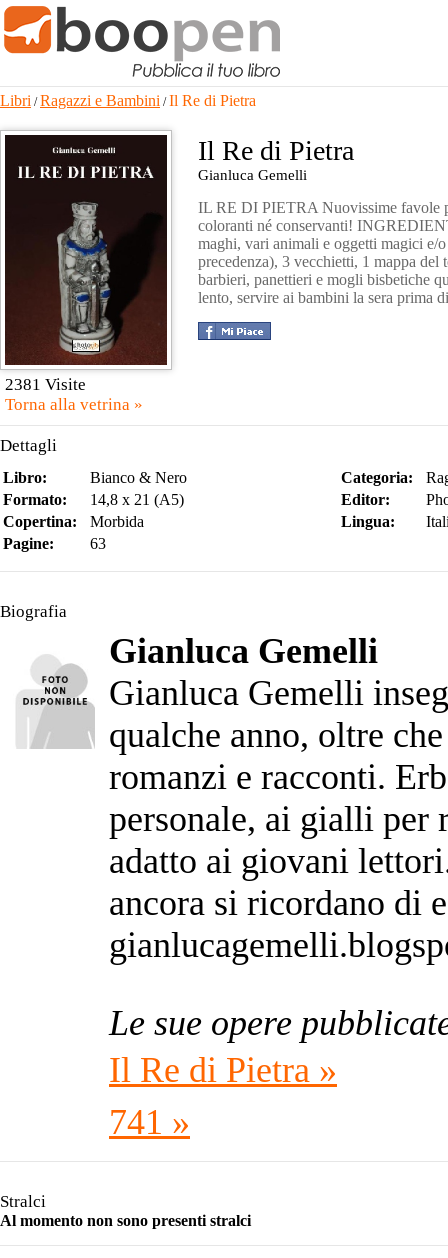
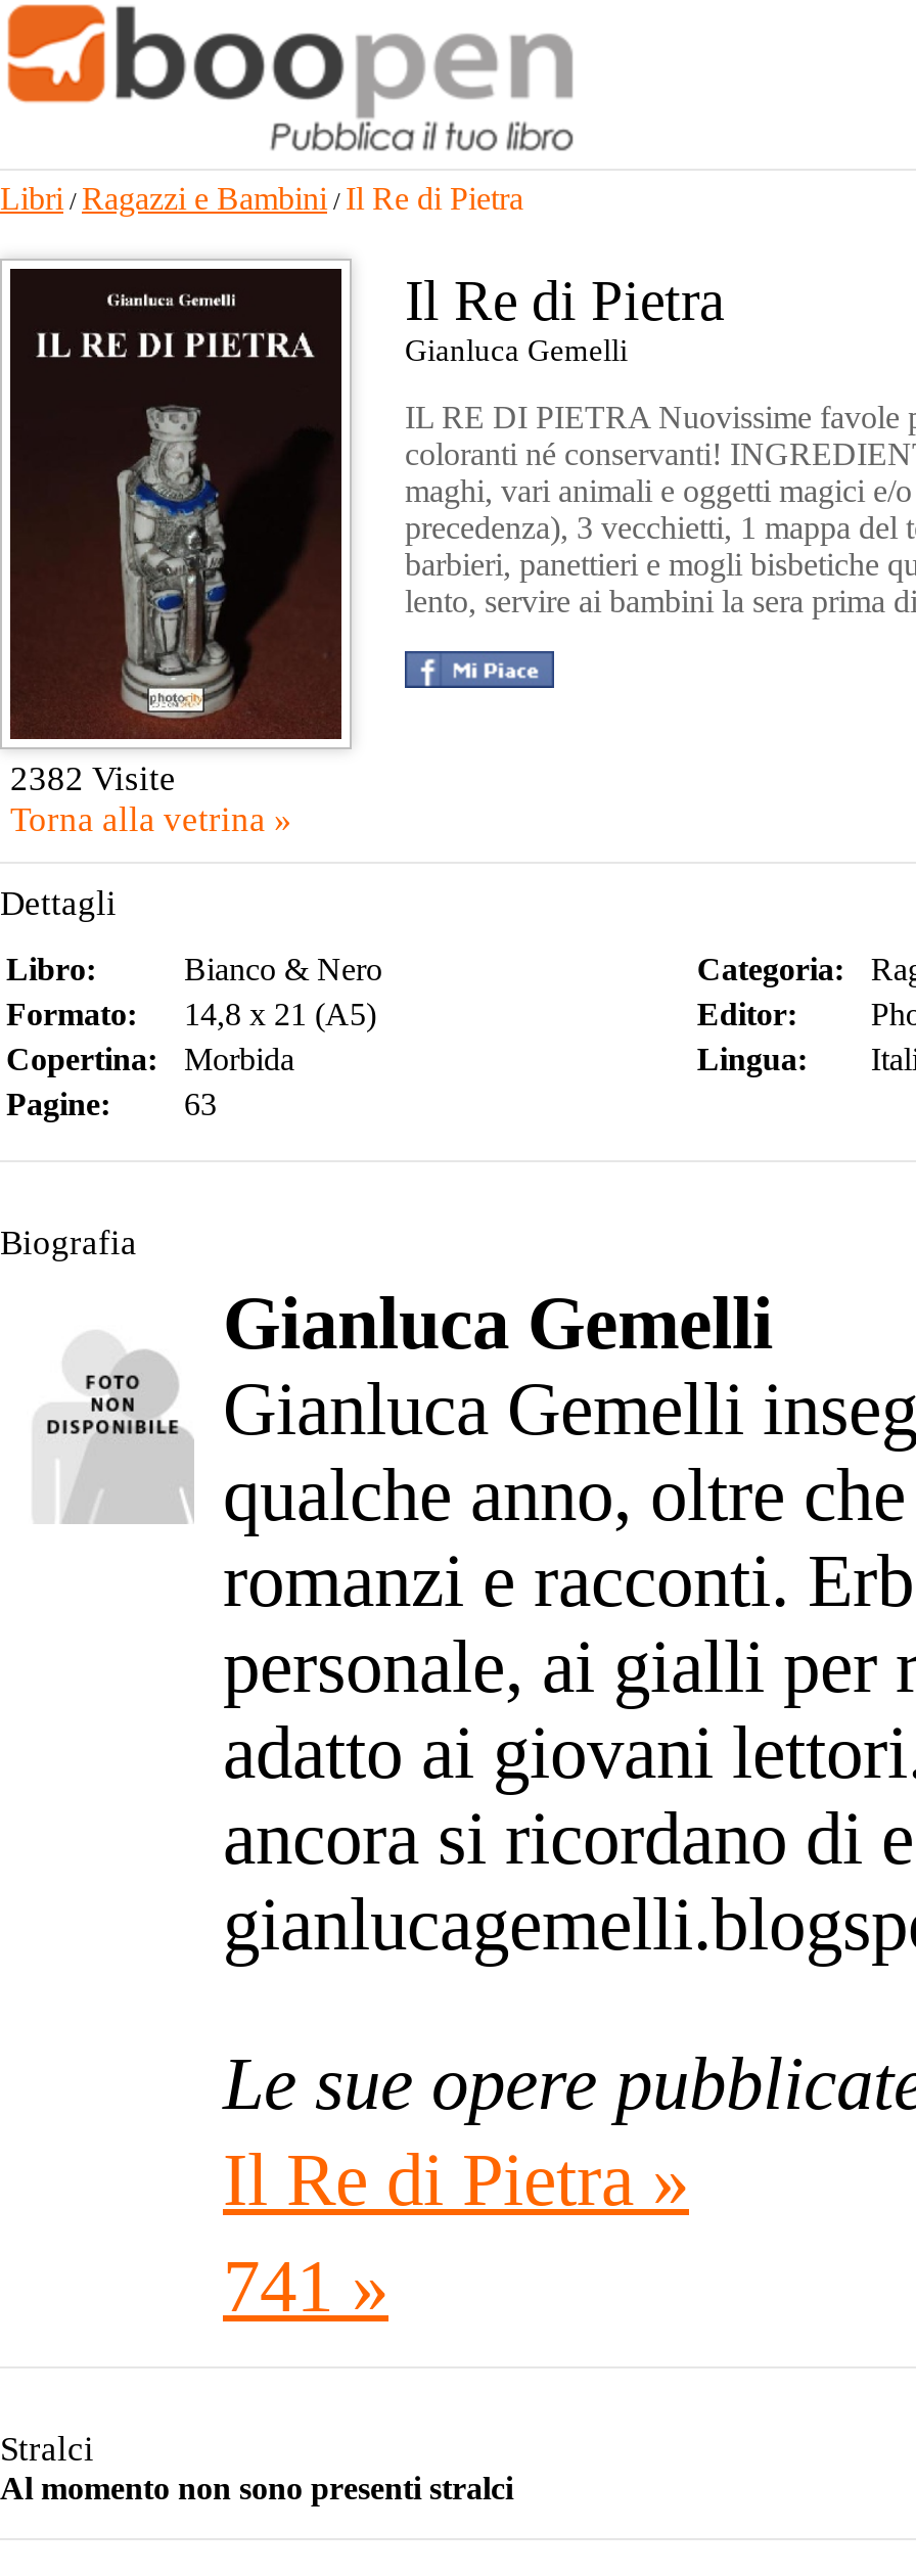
[5,375,86,394] 2381 Visite -> [10,759,176,798] 2382 Visite

